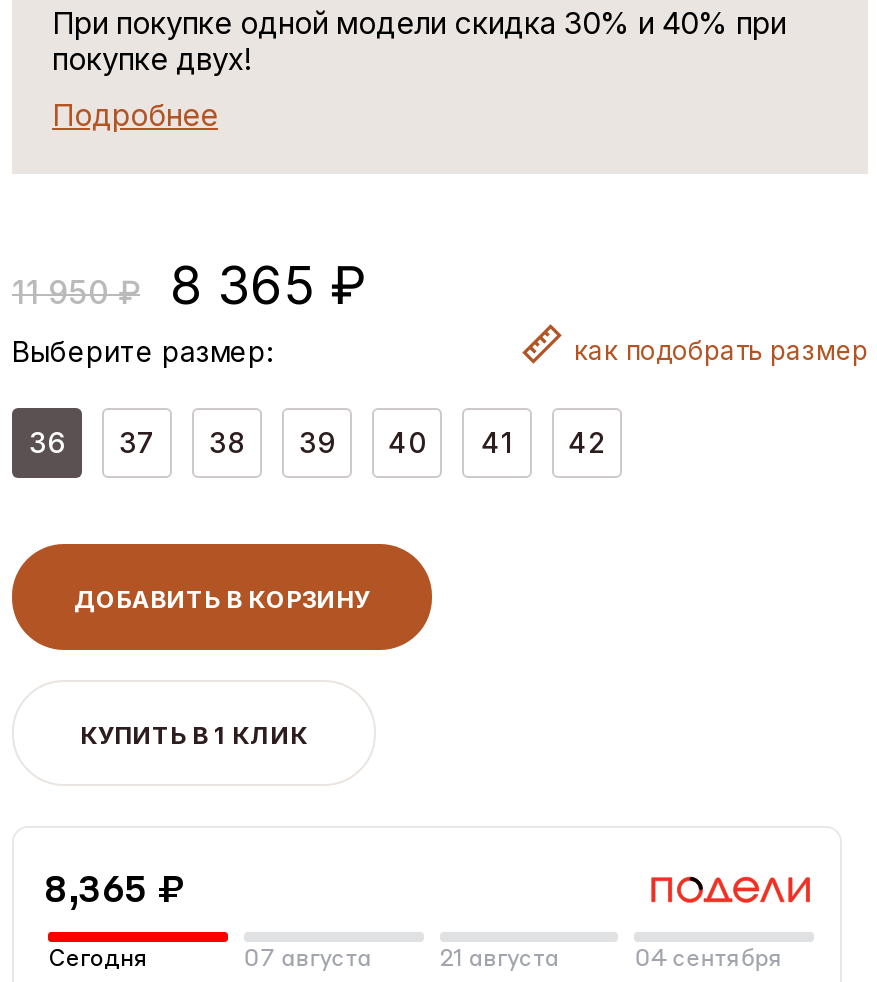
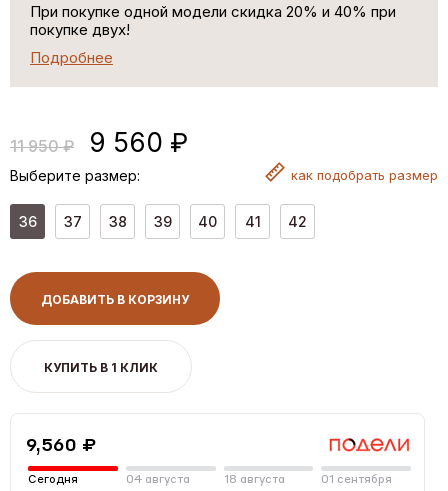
[52,3,786,41] При покупке одной модели скидка 30% и 40% при -> [30,2,396,21] При покупке одной модели скидка 20% и 40% при
[170,253,366,315] 8 365 ₽ -> [89,127,188,158] 9 560 ₽
[44,865,186,911] 8,365 ₽ -> [26,433,96,456] 9,560 ₽
[244,947,372,971] 07 августа -> [126,474,190,486] 04 августа
[439,947,559,971] 21 августа -> [223,474,284,486] 18 августа
[634,947,782,971] 04 сентября -> [321,474,392,486] 01 сентября

